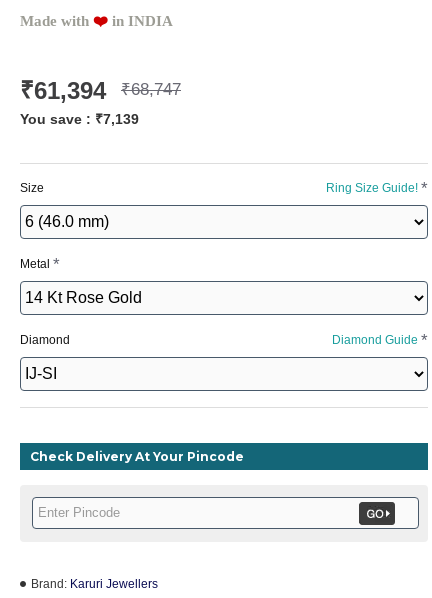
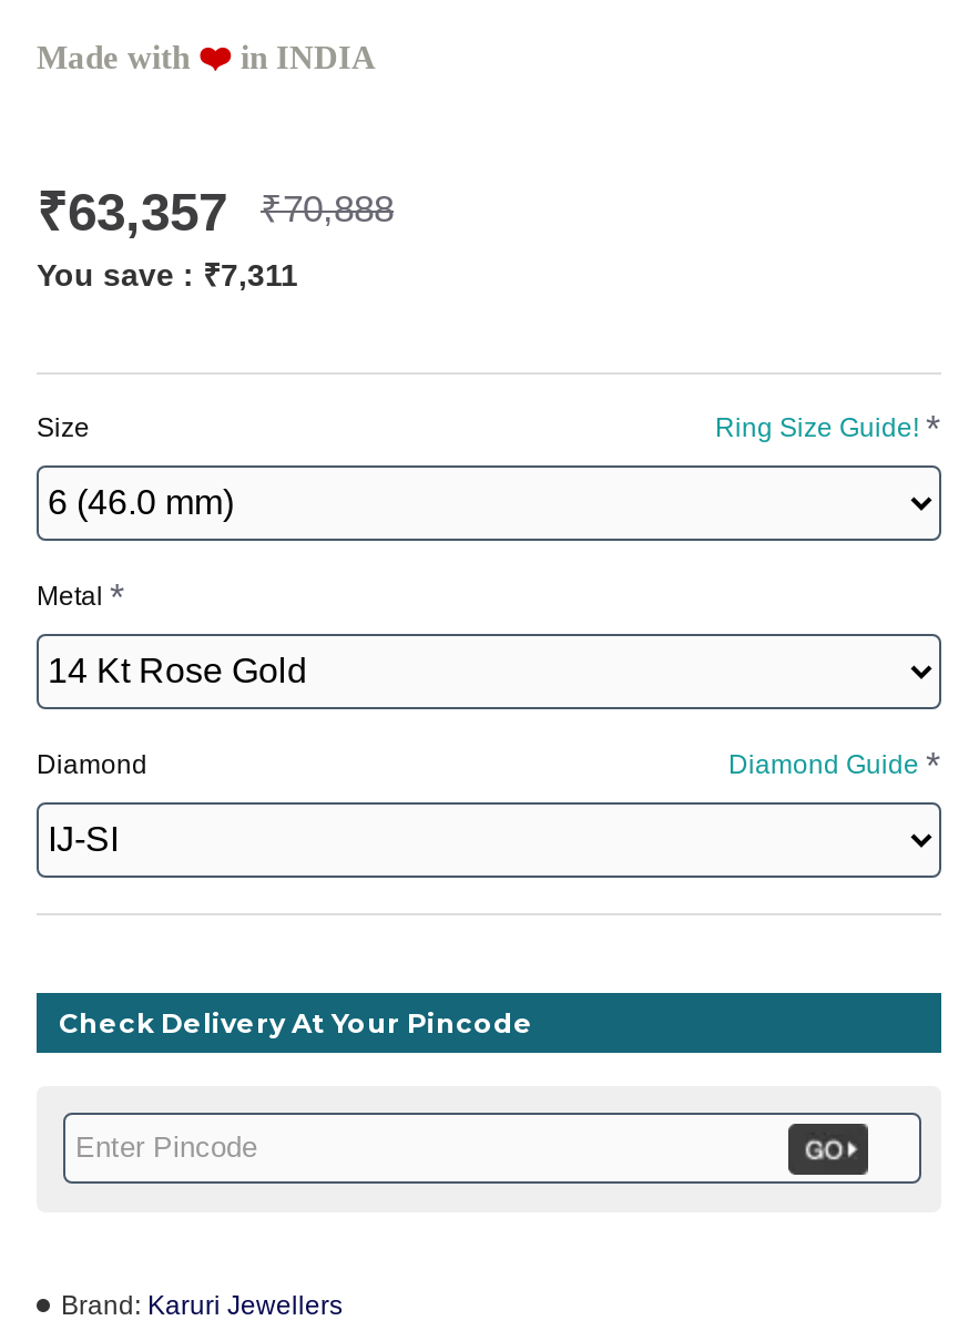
[20,76,106,103] ₹61,394 -> [37,181,227,240] ₹63,357
[121,80,181,99] ₹68,747 -> [261,188,394,231] ₹70,888
[20,111,139,127] You save : ₹7,139 -> [37,257,298,293] You save : ₹7,311

